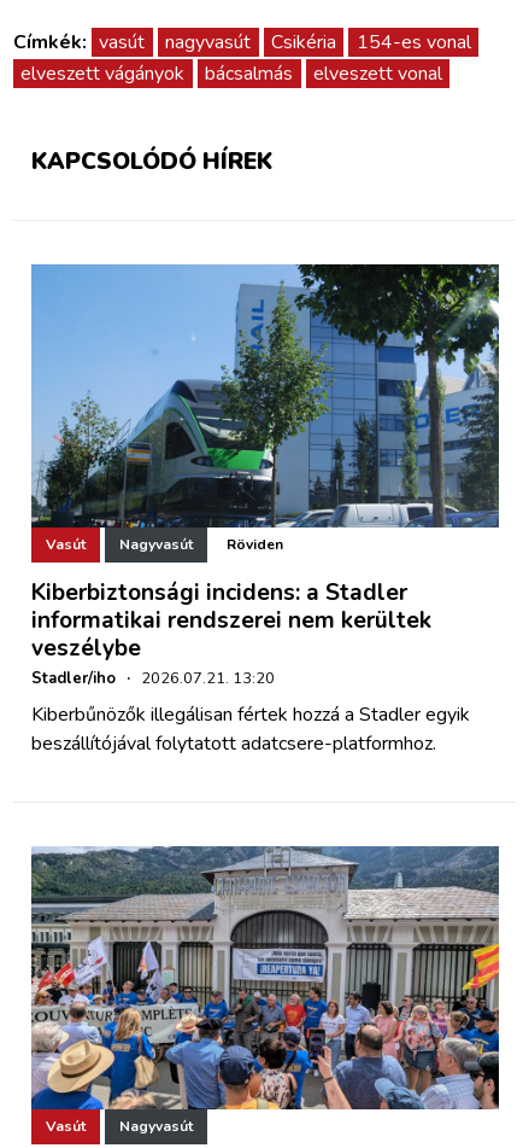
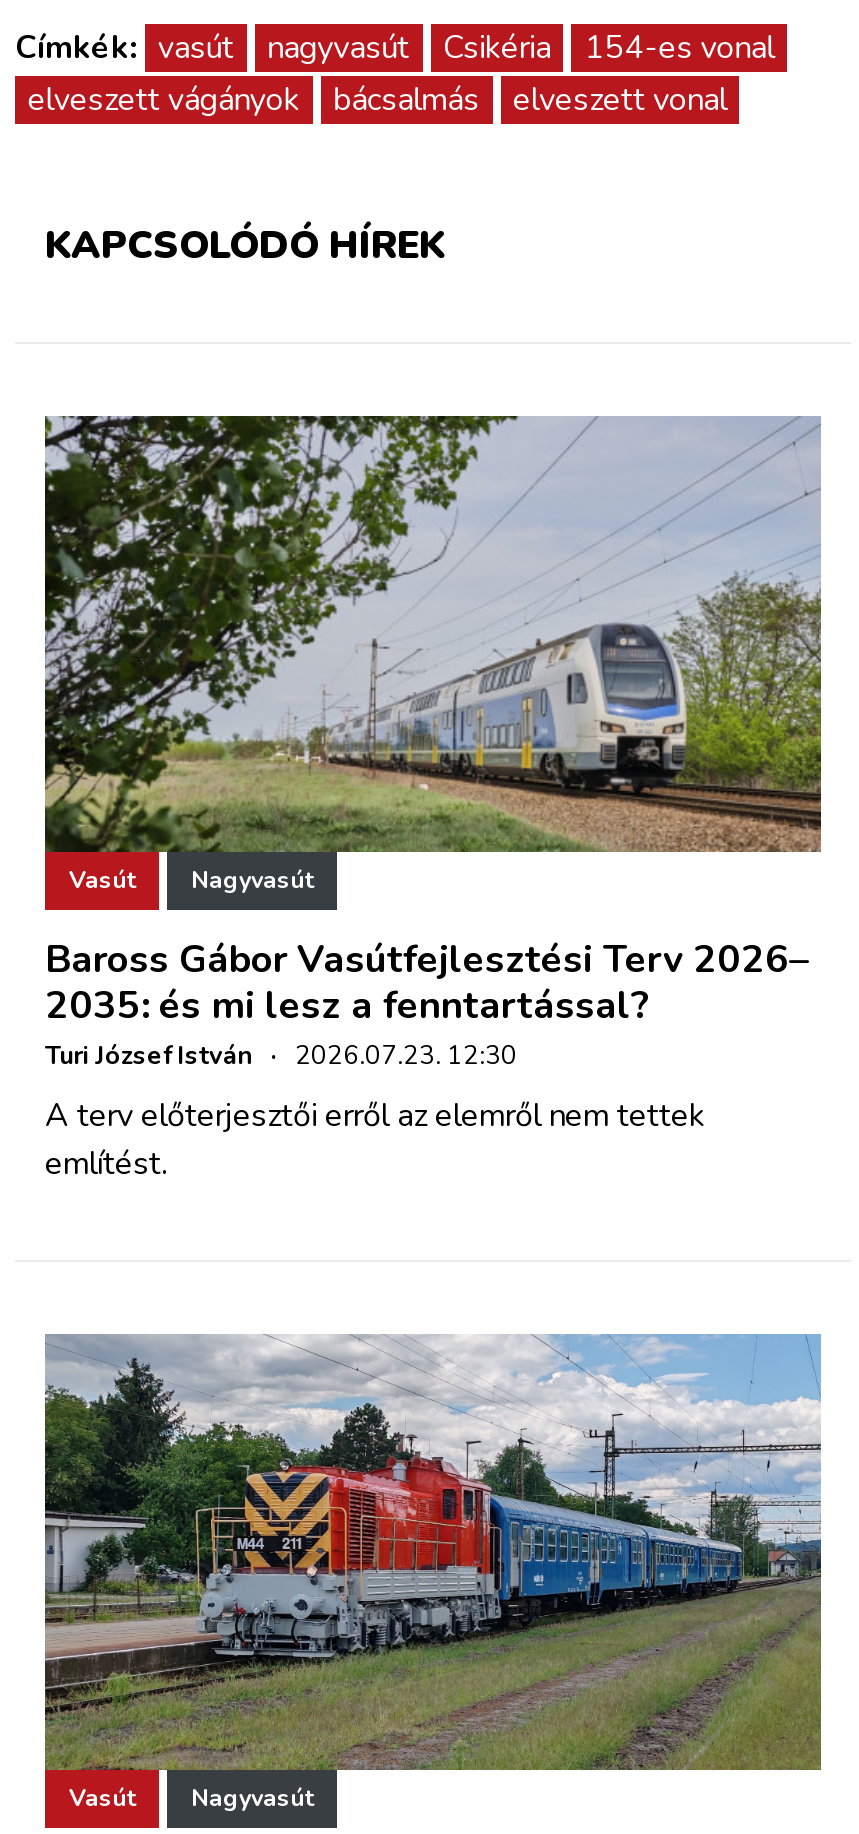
[30,263,500,757] [image] | Röviden | Kiberbiztonsági incidens: a Stadler | informatikai rendszerei nem kerültek | veszélybe | Stadler/iho · 2026.07.21. 13:20 | Kiberbűnözők illegálisan fértek hozzá a Stadler egyik | beszállítójával folytatott adatcsere-platformhoz. -> [43,414,823,1186] [image] | Baross Gábor Vasútfejlesztési Terv 2026– | 2035: és mi lesz a fenntartással? | Turi József István · 2026.07.23. 12:30 | A terv előterjesztői erről az elemről nem tettek | említést.
[30,845,500,1111] [image] -> [45,1334,823,1772] [image]

